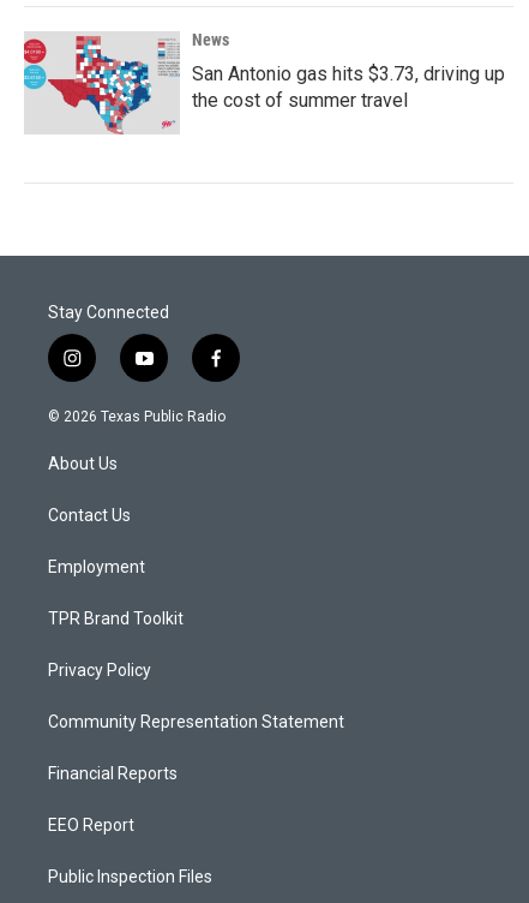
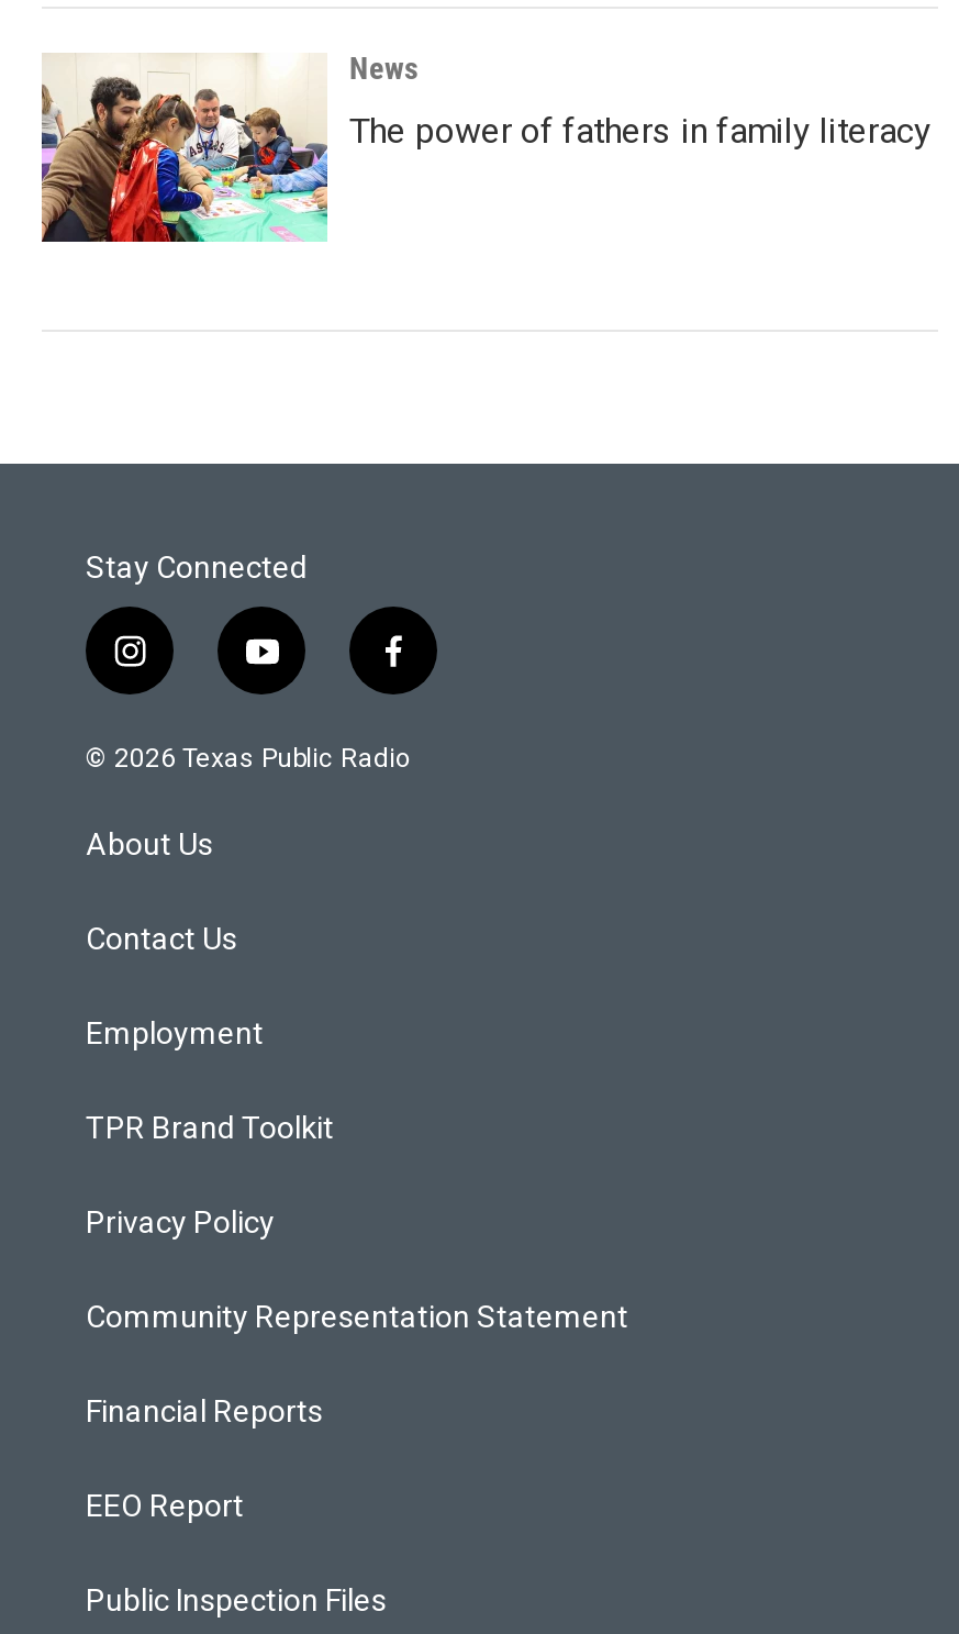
[23,34,505,136] [image] | San Antonio gas hits $3.73, driving up | the cost of summer travel -> [40,59,932,244] [image] | The power of fathers in family literacy

